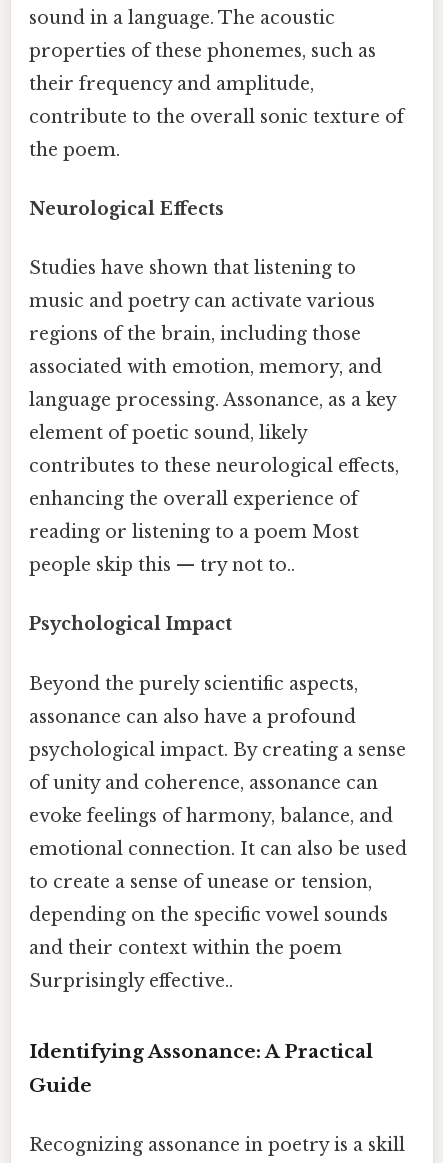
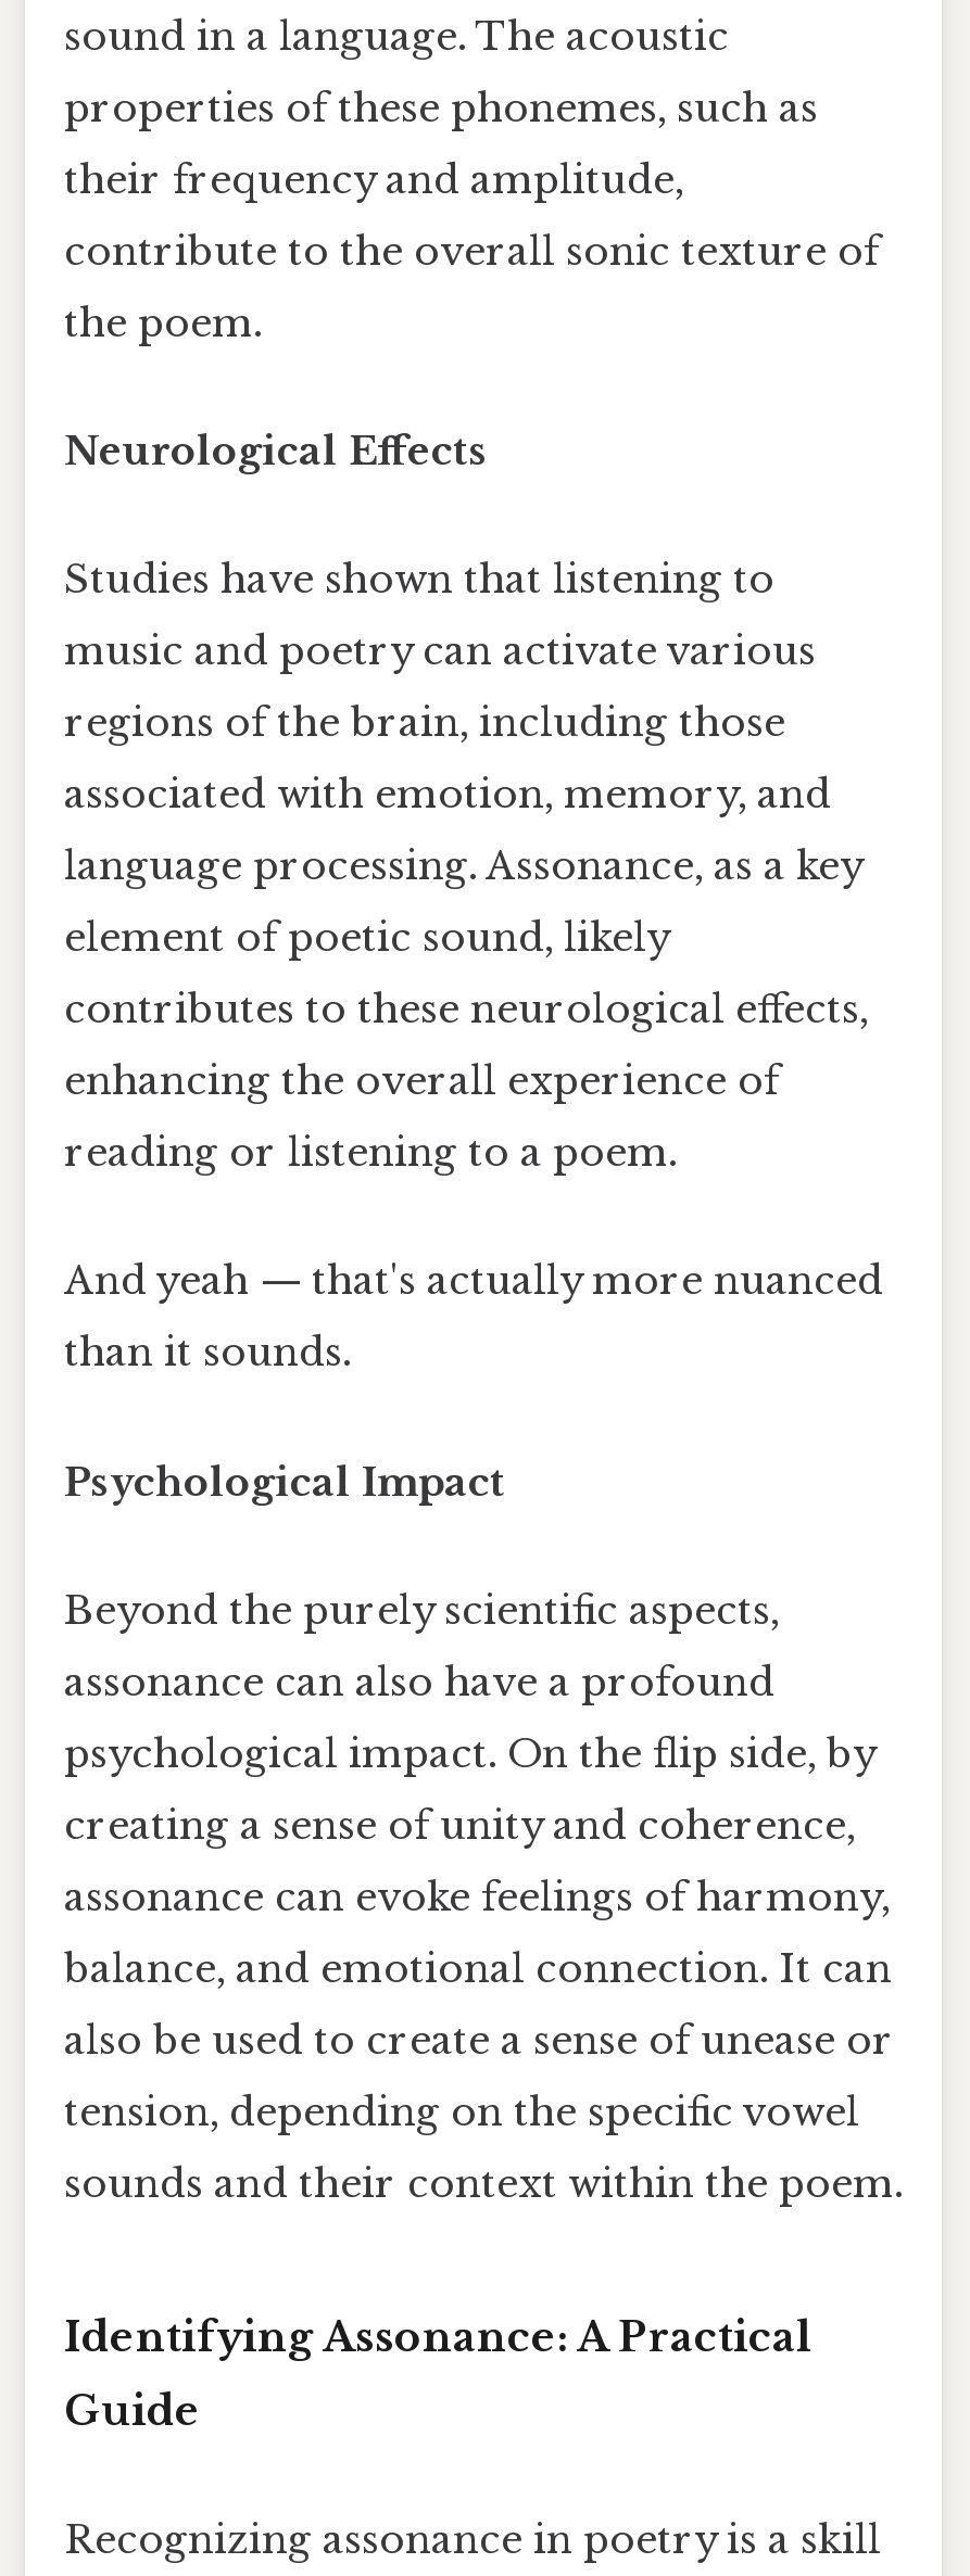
[29,521,359,576] reading or listening to a poem Most | people skip this — try not to.. -> [64,1129,883,1378] reading or listening to a poem. | And yeah — that's actually more nuanced | than it sounds.
moved [29,613,358,728] -> [64,1458,779,1706]: Psychological Impact | Beyond the purely scientific aspects, | assonance can also have a profound
[29,739,407,992] psychological impact. By creating a sense | of unity and coherence, assonance can | evoke feelings of harmony, balance, and | emotional connection. It can also be used | to create a sense of unease or tension, | depending on the specific vowel sounds | and their context within the poem | Surprisingly effective.. -> [64,1730,903,2208] psychological impact. On the flip side, by | creating a sense of unity and coherence, | assonance can evoke feelings of harmony, | balance, and emotional connection. It can | also be used to create a sense of unease or | tension, depending on the specific vowel | sounds and their context within the poem.

